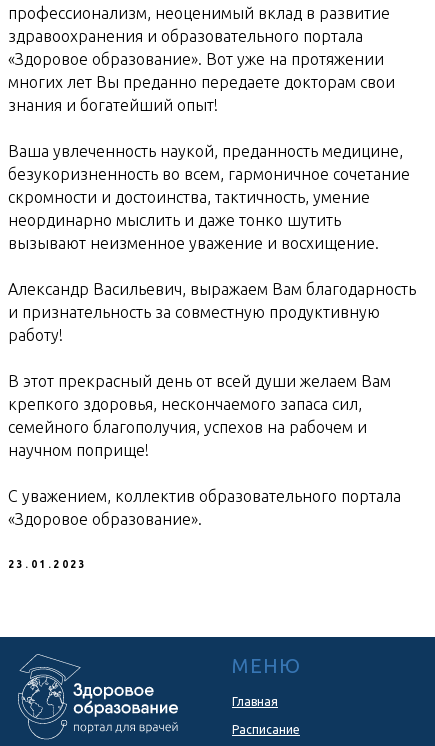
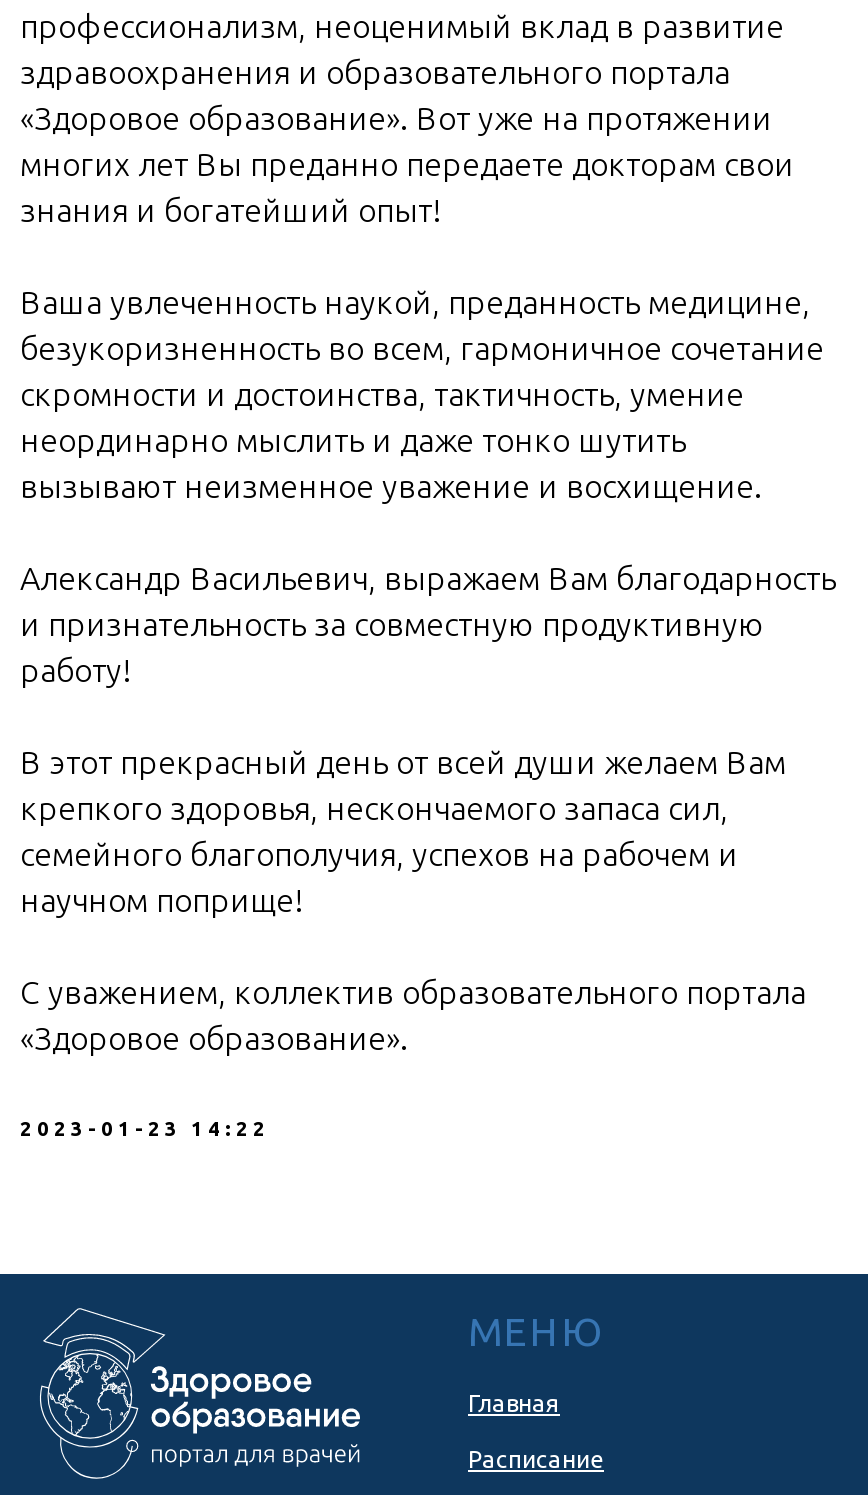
[8,559,87,570] 23.01.2023 -> [20,1118,270,1140] 2023-01-23 14:22

